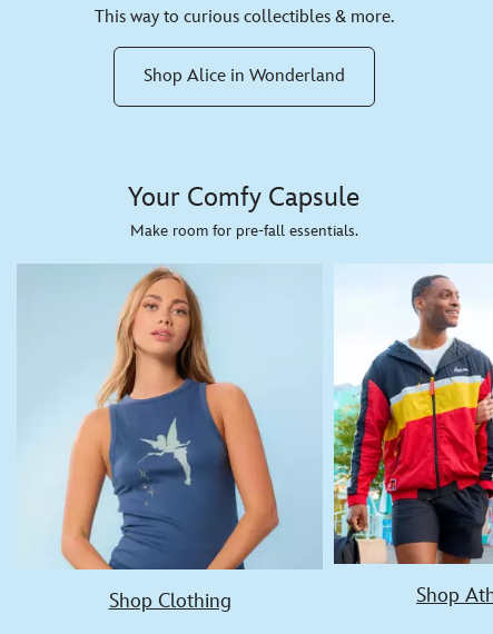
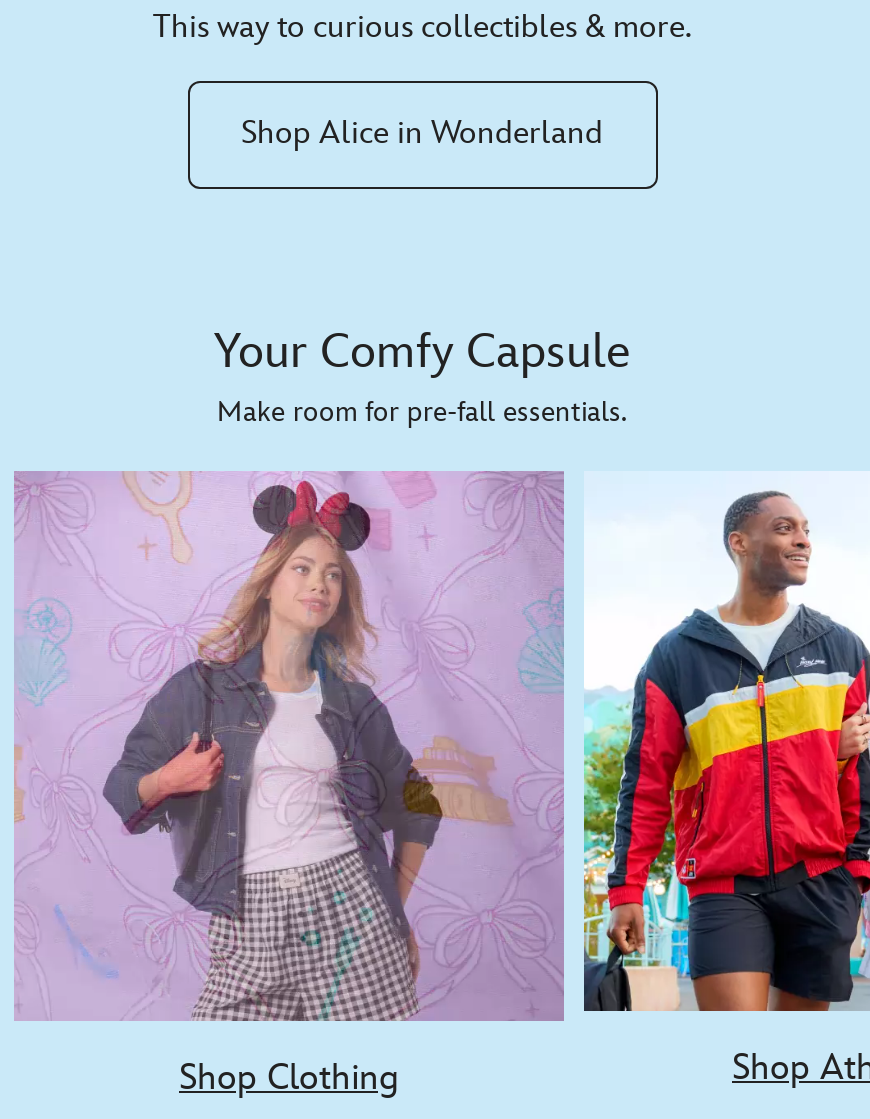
[18,264,322,571] [image] -> [14,470,564,1022] [image]

